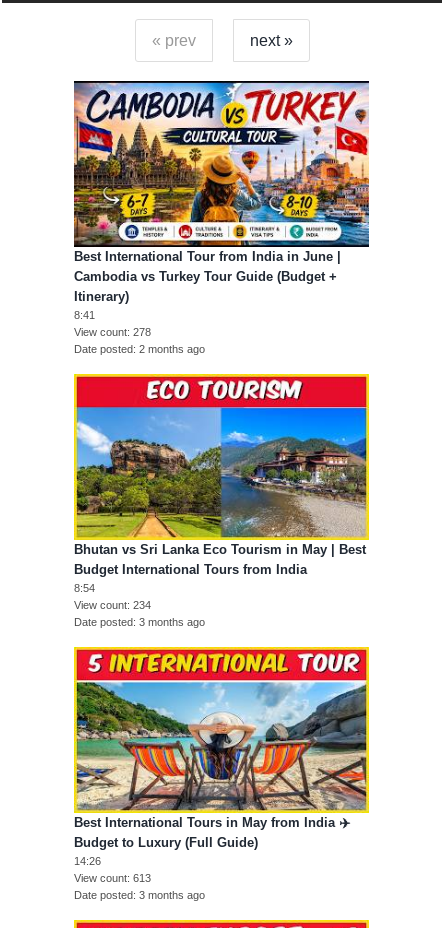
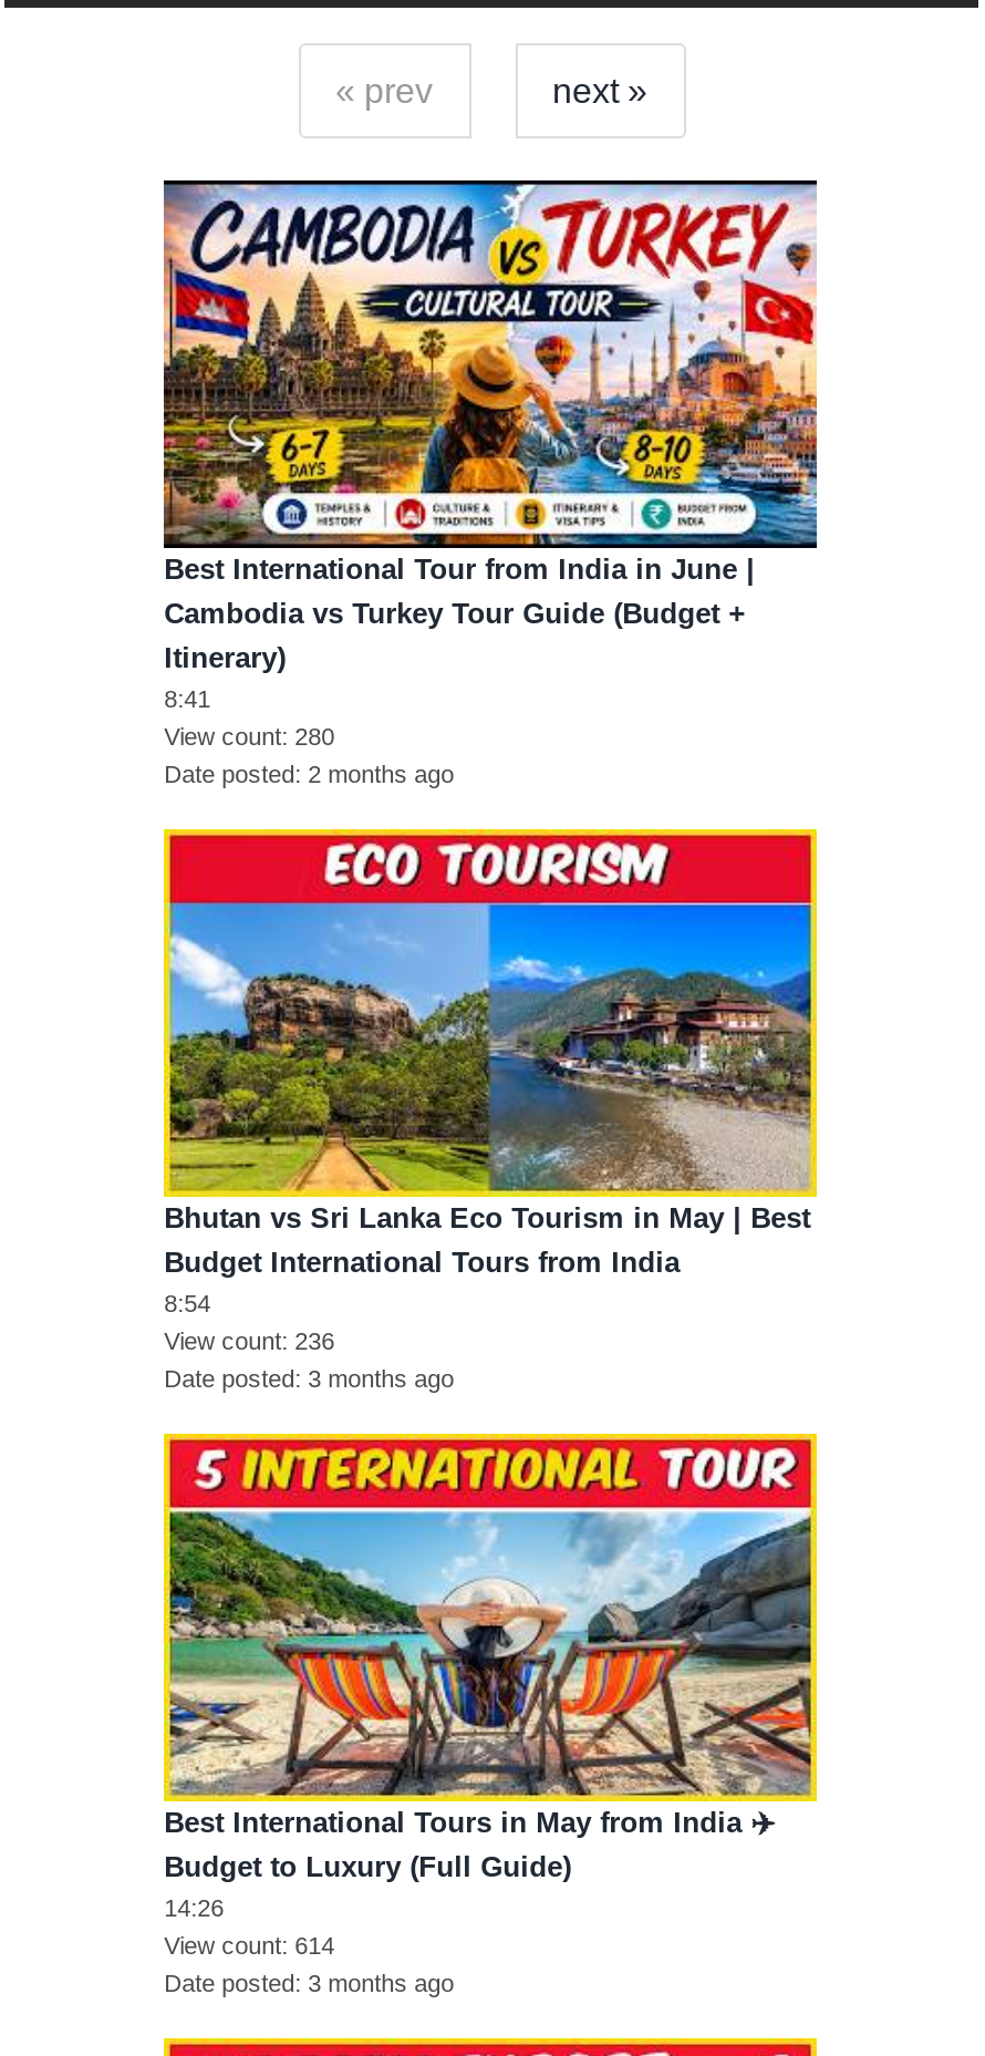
[74,326,151,338] View count 278 -> [164,723,334,750] View count 280
[74,599,151,611] View count 234 -> [164,1327,334,1354] View count 236
[74,872,151,884] View count 613 -> [164,1932,334,1959] View count 614

